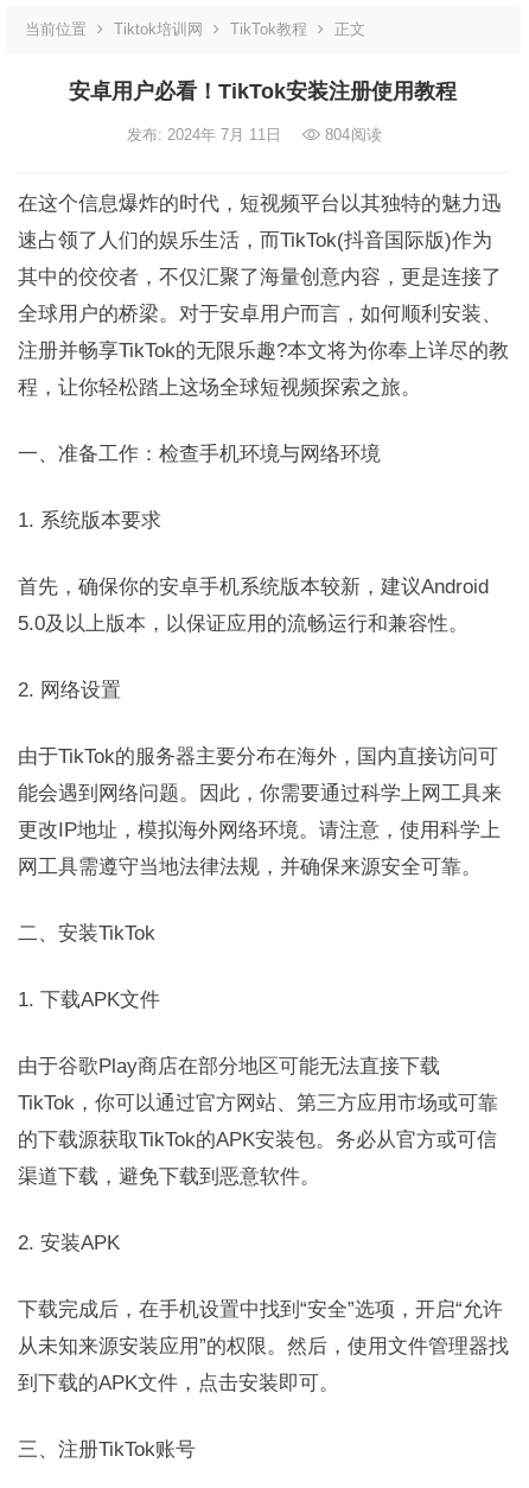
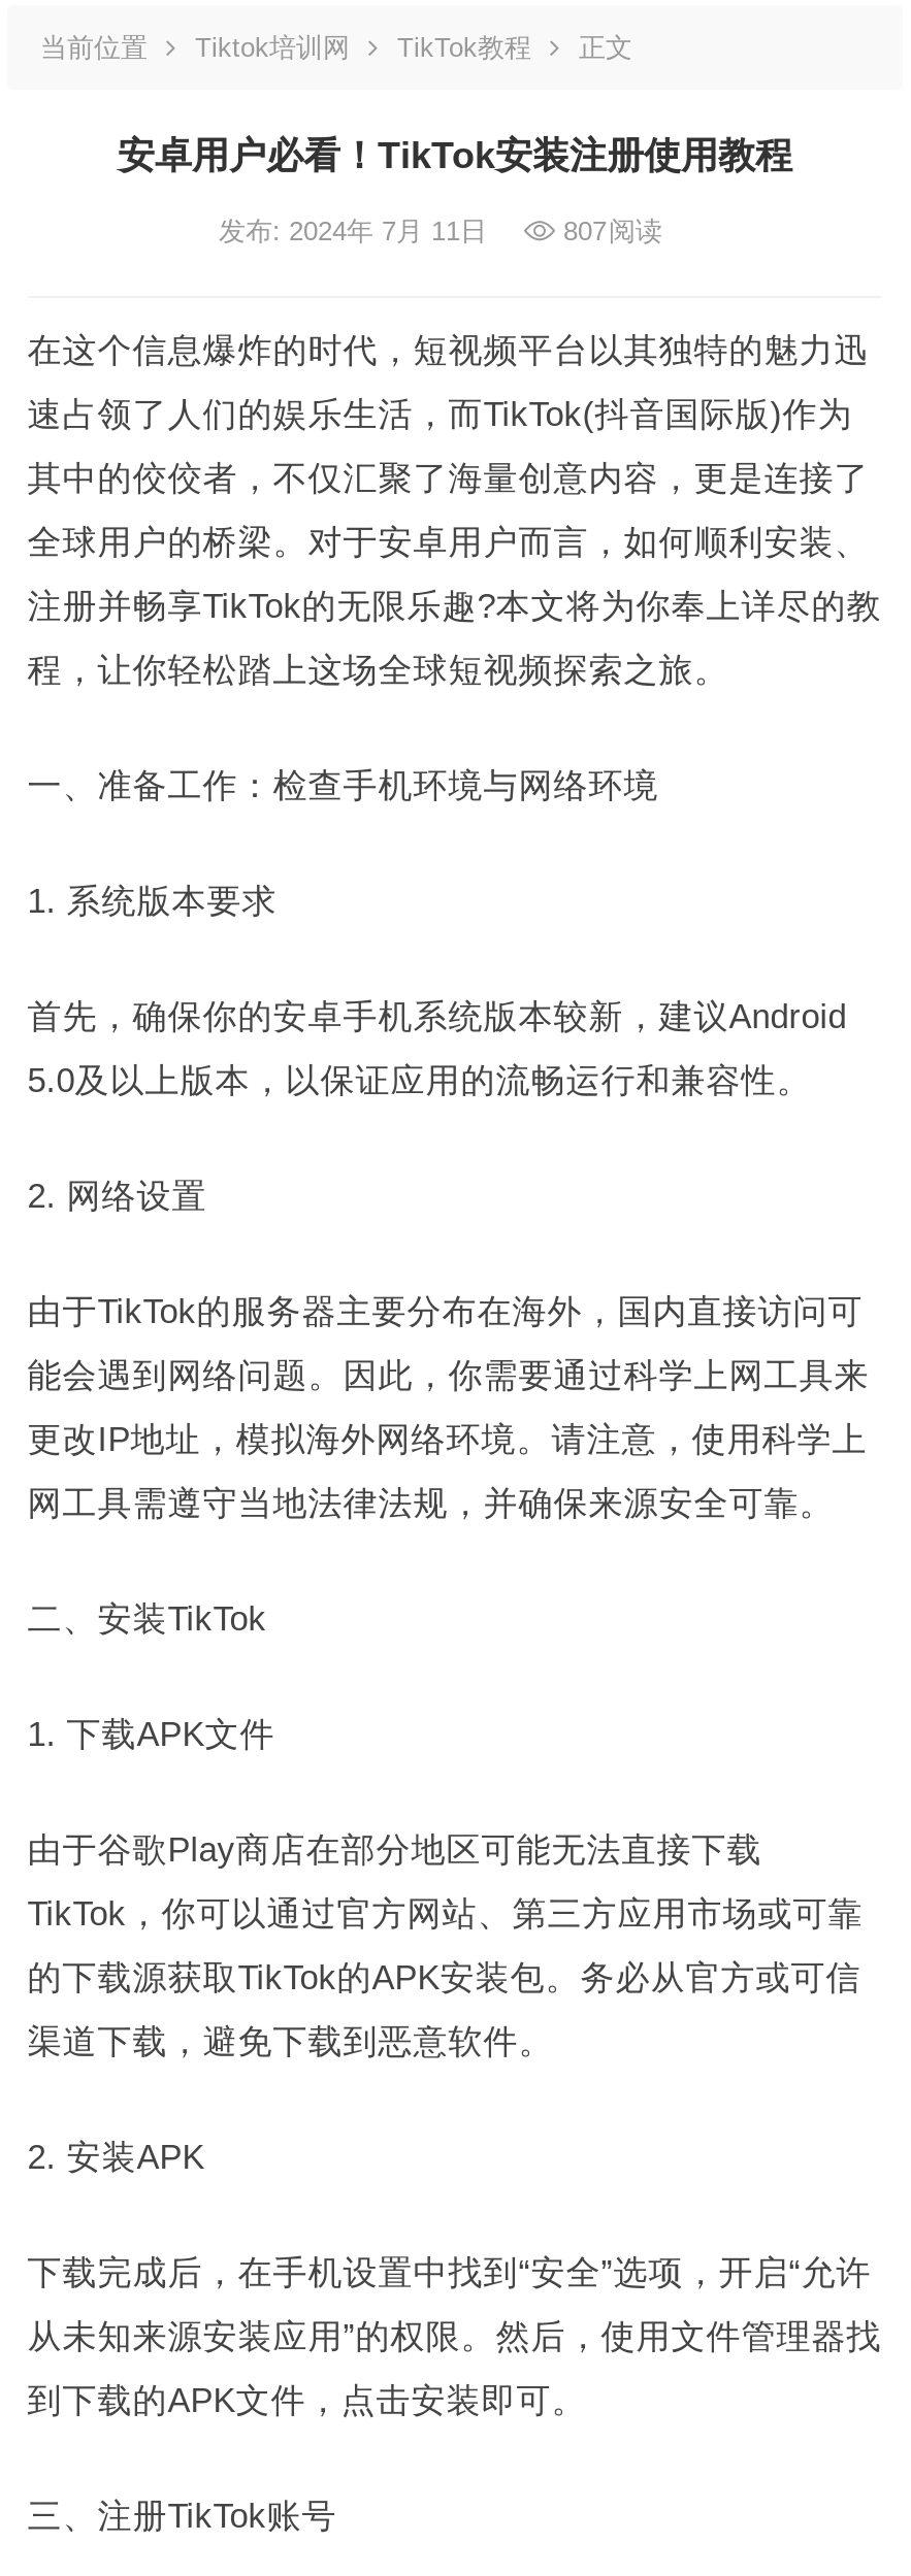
[128,126,383,144] 发布: 2024年 7月 11日 804阅读 -> [219,216,662,246] 发布: 2024年 7月 11日 807阅读

